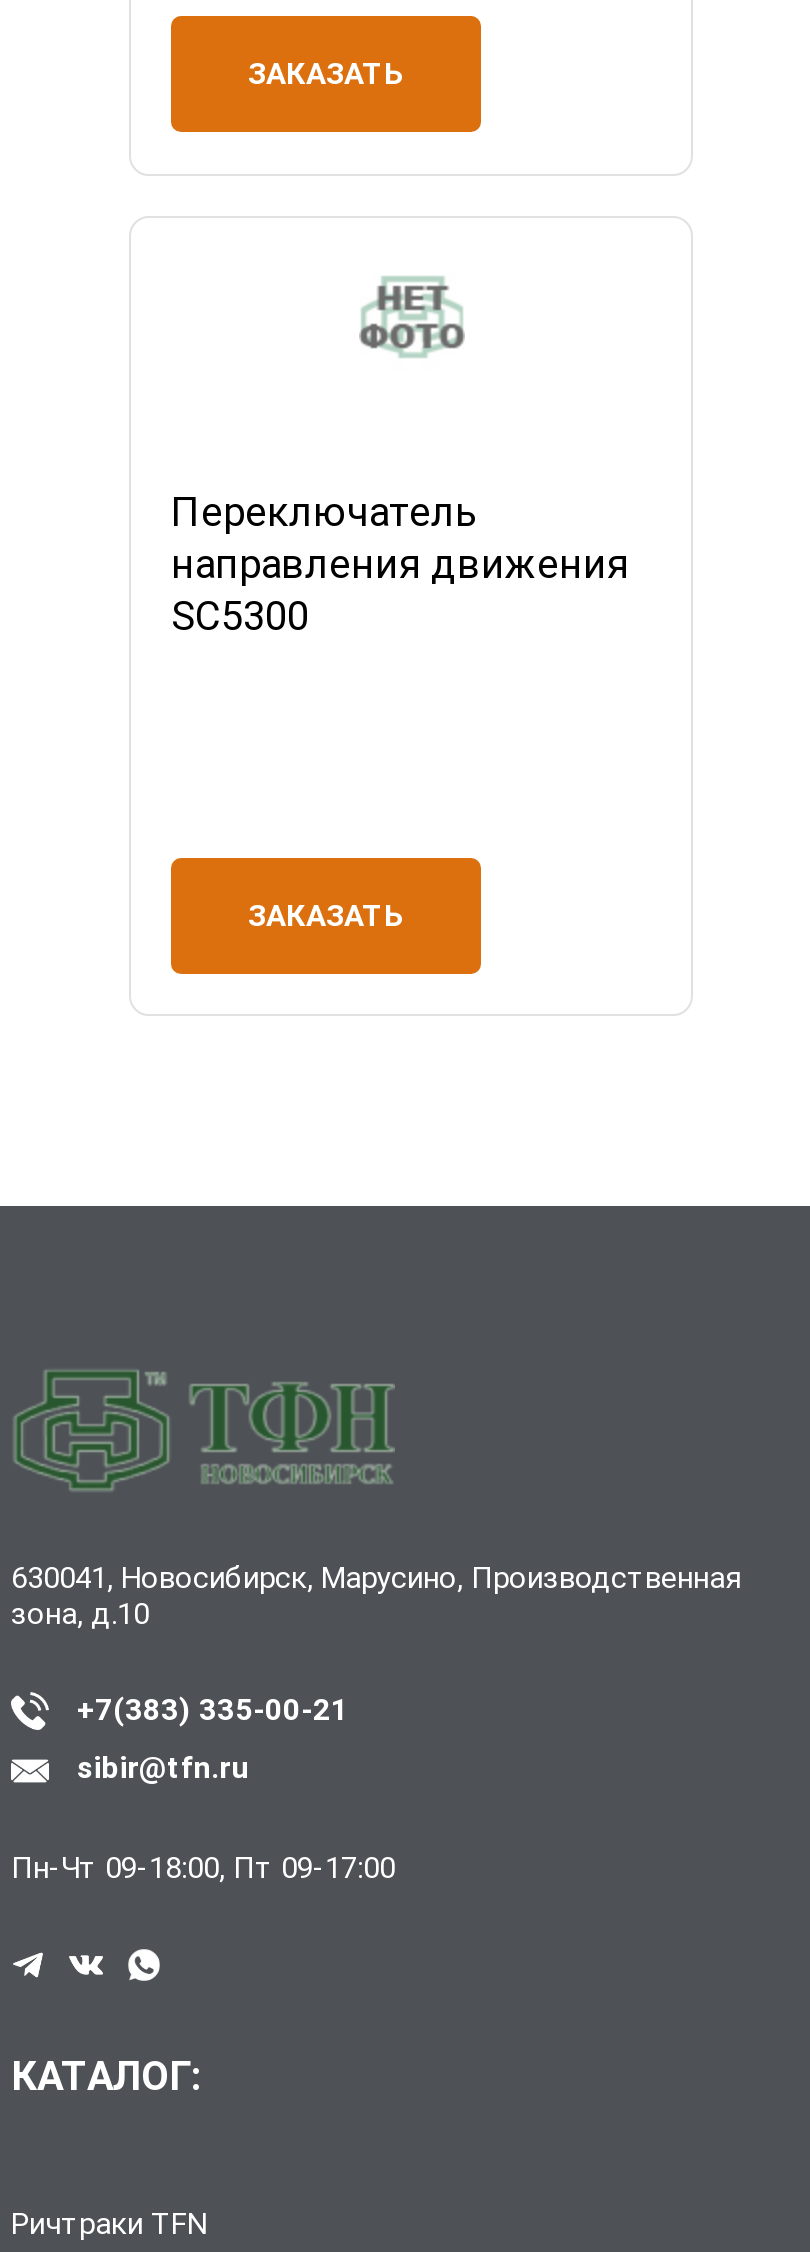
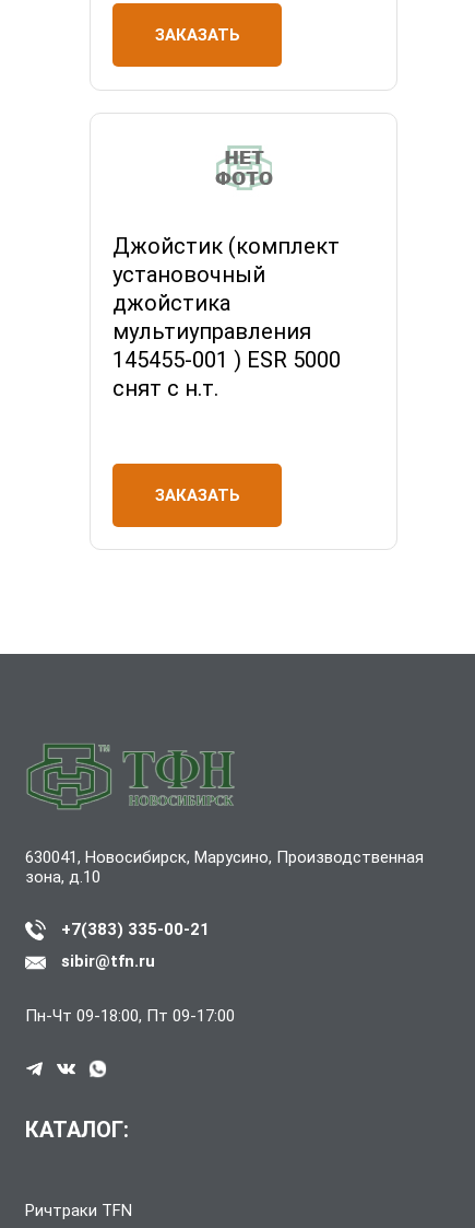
[171,487,629,639] Переключатель | направления движения | SC5300 -> [112,232,341,401] Джойстик (комплект | установочный | джойстика | мультиуправления | 145455-001 ) ESR 5000 | снят с н.т.

